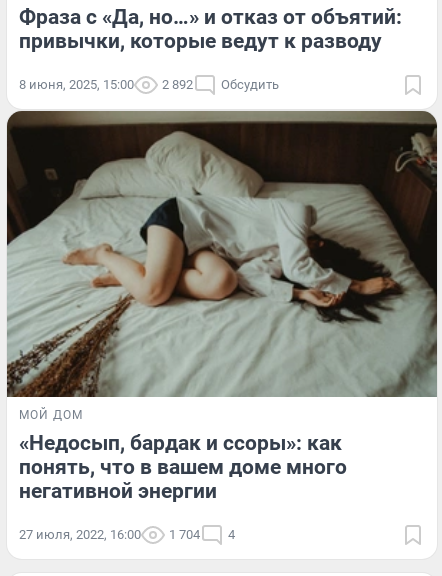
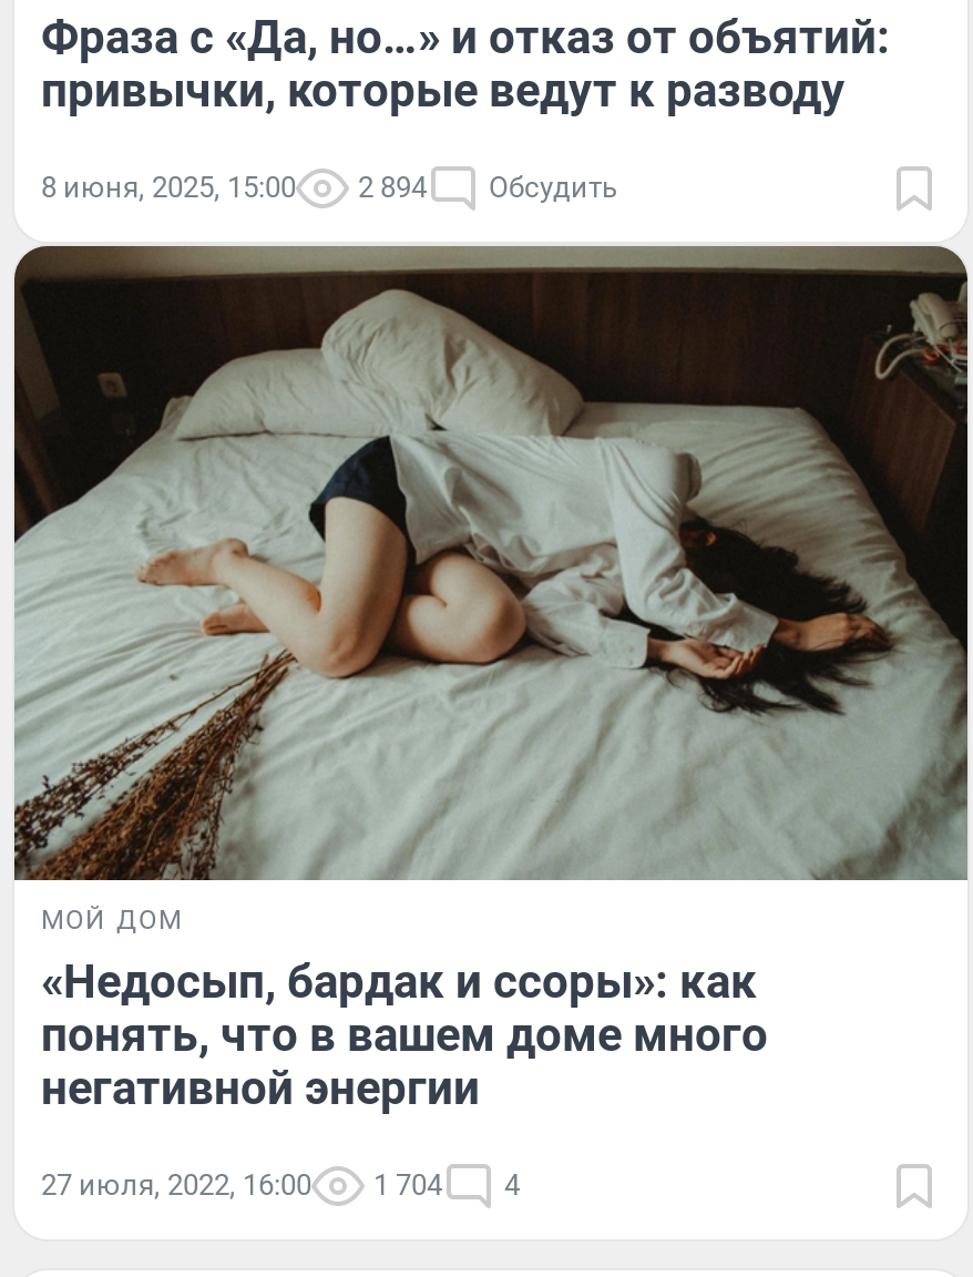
[19,77,279,92] 8 июня, 2025, 15:00 2 892 Обсудить -> [41,170,617,203] 8 июня, 2025, 15:00 2 894 Обсудить

